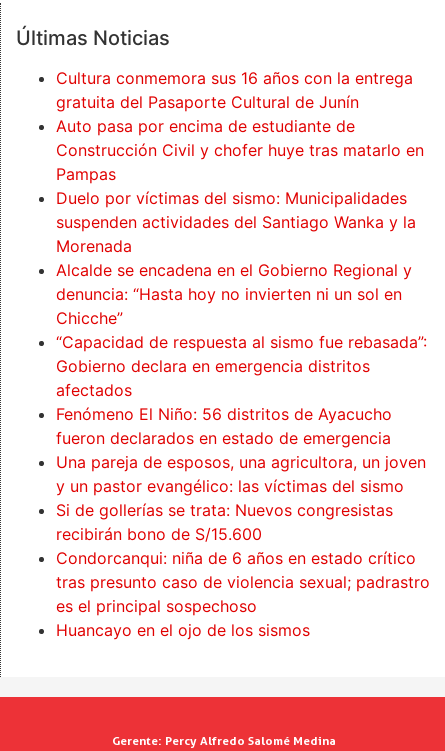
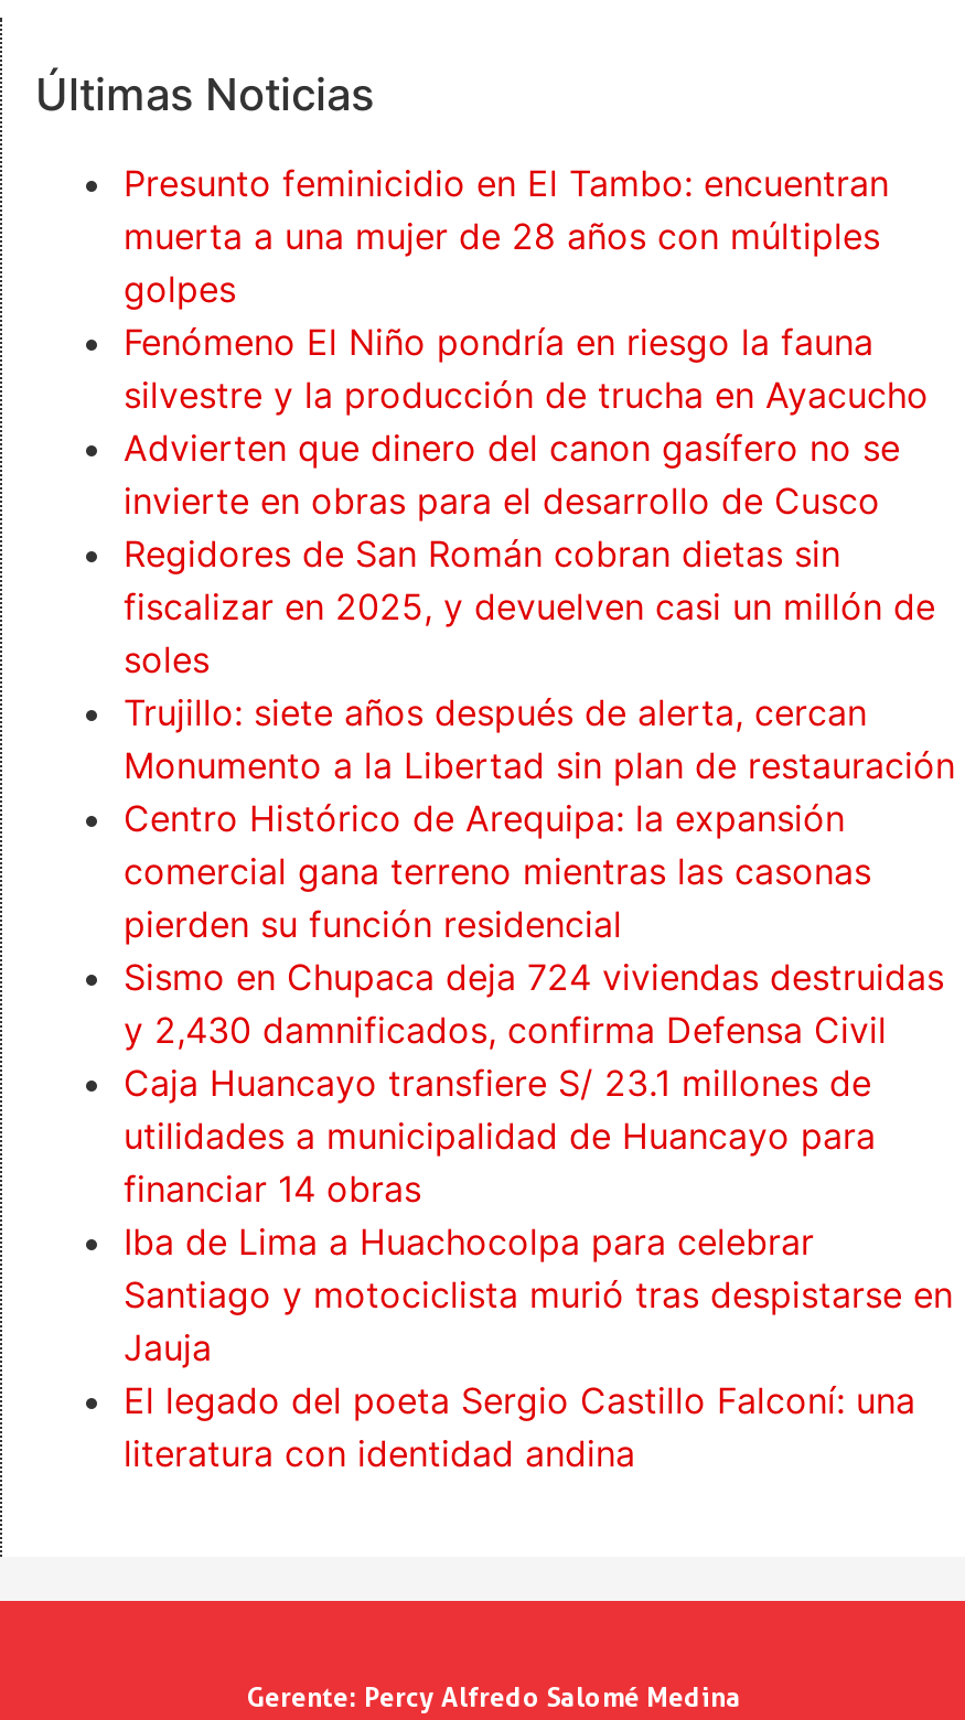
[56,67,430,639] Cultura conmemora sus 16 años con la entrega | gratuita del Pasaporte Cultural de Junín | Auto pasa por encima de estudiante de | Construcción Civil y chofer huye tras matarlo en | Pampas | Duelo por víctimas del sismo: Municipalidades | suspenden actividades del Santiago Wanka y la | Morenada | Alcalde se encadena en el Gobierno Regional y | denuncia: “Hasta hoy no invierten ni un sol en | Chicche” | “Capacidad de respuesta al sismo fue rebasada”: | Gobierno declara en emergencia distritos | afectados | Fenómeno El Niño: 56 distritos de Ayacucho | fueron declarados en estado de emergencia | Una pareja de esposos, una agricultora, un joven | y un pastor evangélico: las víctimas del sismo | Si de gollerías se trata: Nuevos congresistas | recibirán bono de S/15.600 | Condorcanqui: niña de 6 años en estado crítico | tras presunto caso de violencia sexual; padrastro | es el principal sospechoso | Huancayo en el ojo de los sismos -> [124,160,955,1474] Presunto feminicidio en El Tambo: encuentran | muerta a una mujer de 28 años con múltiples | golpes | Fenómeno El Niño pondría en riesgo la fauna | silvestre y la producción de trucha en Ayacucho | Advierten que dinero del canon gasífero no se | invierte en obras para el desarrollo de Cusco | Regidores de San Román cobran dietas sin | fiscalizar en 2025, y devuelven casi un millón de | soles | Trujillo: siete años después de alerta, cercan | Monumento a la Libertad sin plan de restauración | Centro Histórico de Arequipa: la expansión | comercial gana terreno mientras las casonas | pierden su función residencial | Sismo en Chupaca deja 724 viviendas destruidas | y 2,430 damnificados, confirma Defensa Civil | Caja Huancayo transfiere S/ 23.1 millones de | utilidades a municipalidad de Huancayo para | financiar 14 obras | Iba de Lima a Huachocolpa para celebrar | Santiago y motociclista murió tras despistarse en | Jauja | El legado del poeta Sergio Castillo Falconí: una | literatura con identidad andina

